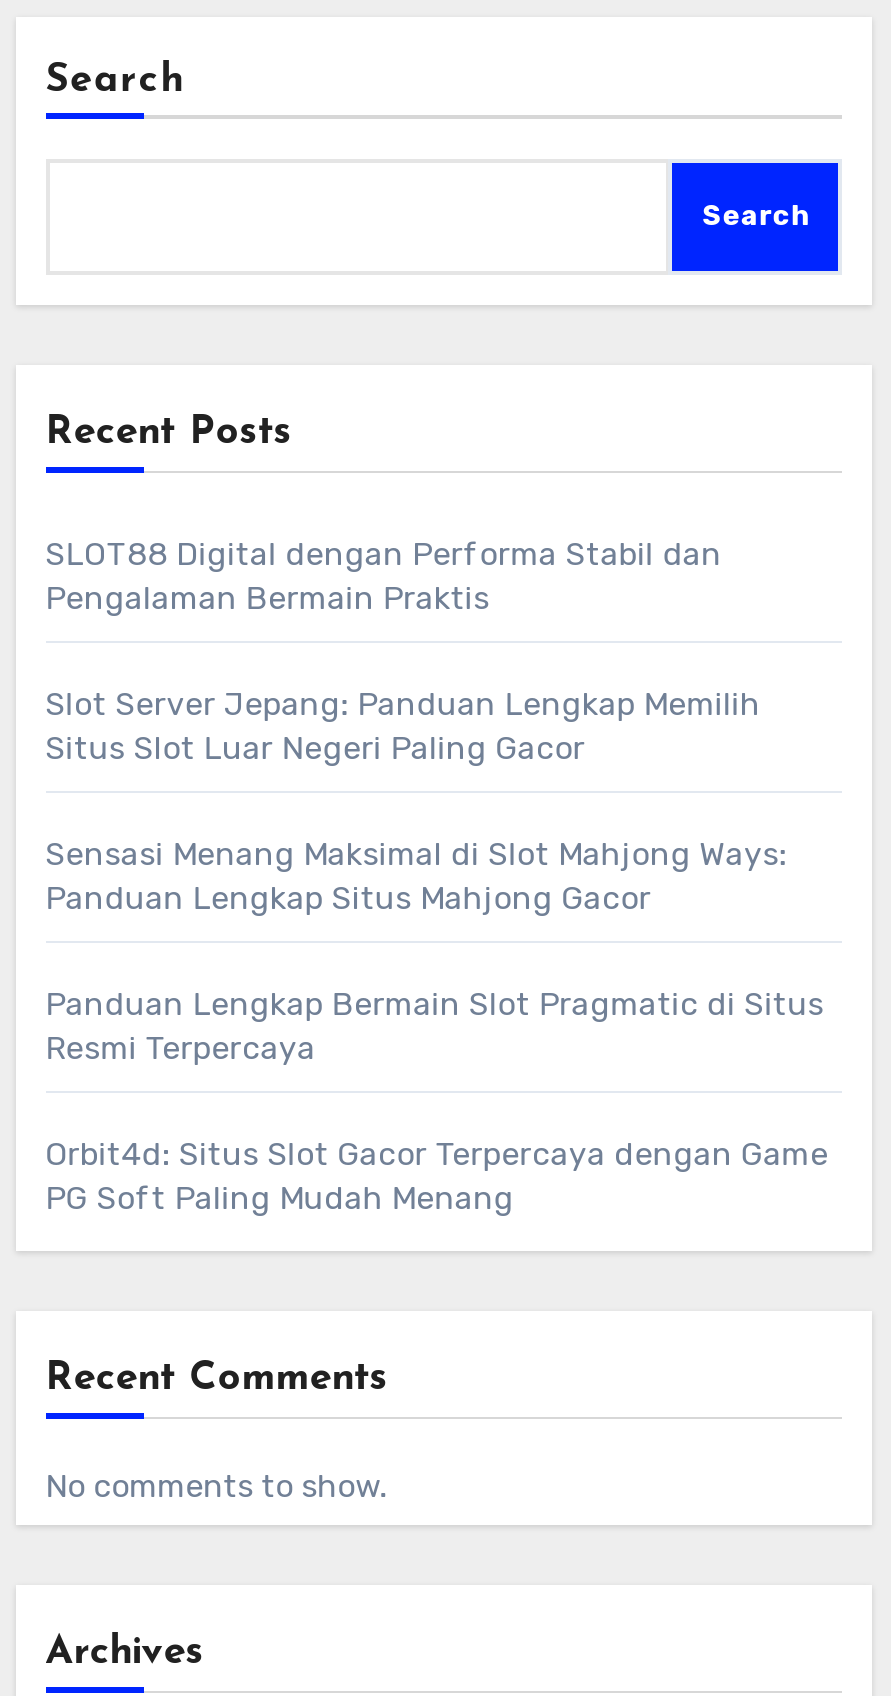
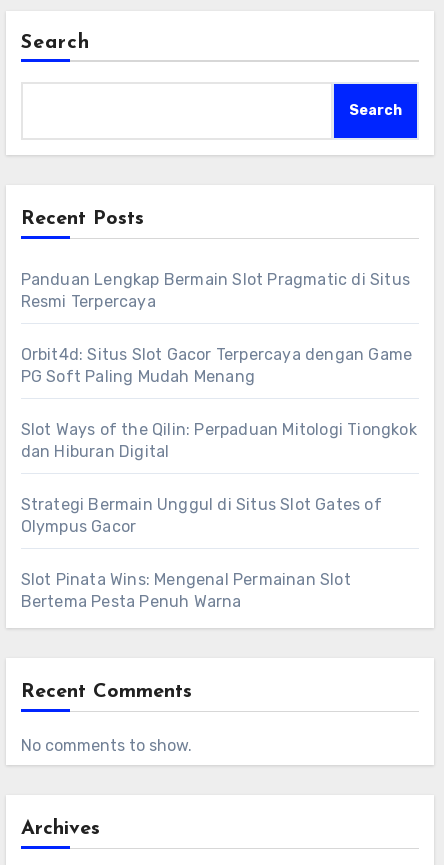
[45,534,787,916] SLOT88 Digital dengan Performa Stabil dan | Pengalaman Bermain Praktis | Slot Server Jepang: Panduan Lengkap Memilih | Situs Slot Luar Negeri Paling Gacor | Sensasi Menang Maksimal di Slot Mahjong Ways: | Panduan Lengkap Situs Mahjong Gacor -> none
moved [45,984,828,1216] -> [21,270,412,386]: Panduan Lengkap Bermain Slot Pragmatic di Situs | Resmi Terpercaya | Orbit4d: Situs Slot Gacor Terpercaya dengan Game | PG Soft Paling Mudah Menang
none -> [21,420,417,611] Slot Ways of the Qilin: Perpaduan Mitologi Tiongkok | dan Hiburan Digital | Strategi Bermain Unggul di Situs Slot Gates of | Olympus Gacor | Slot Pinata Wins: Mengenal Permainan Slot | Bertema Pesta Penuh Warna

